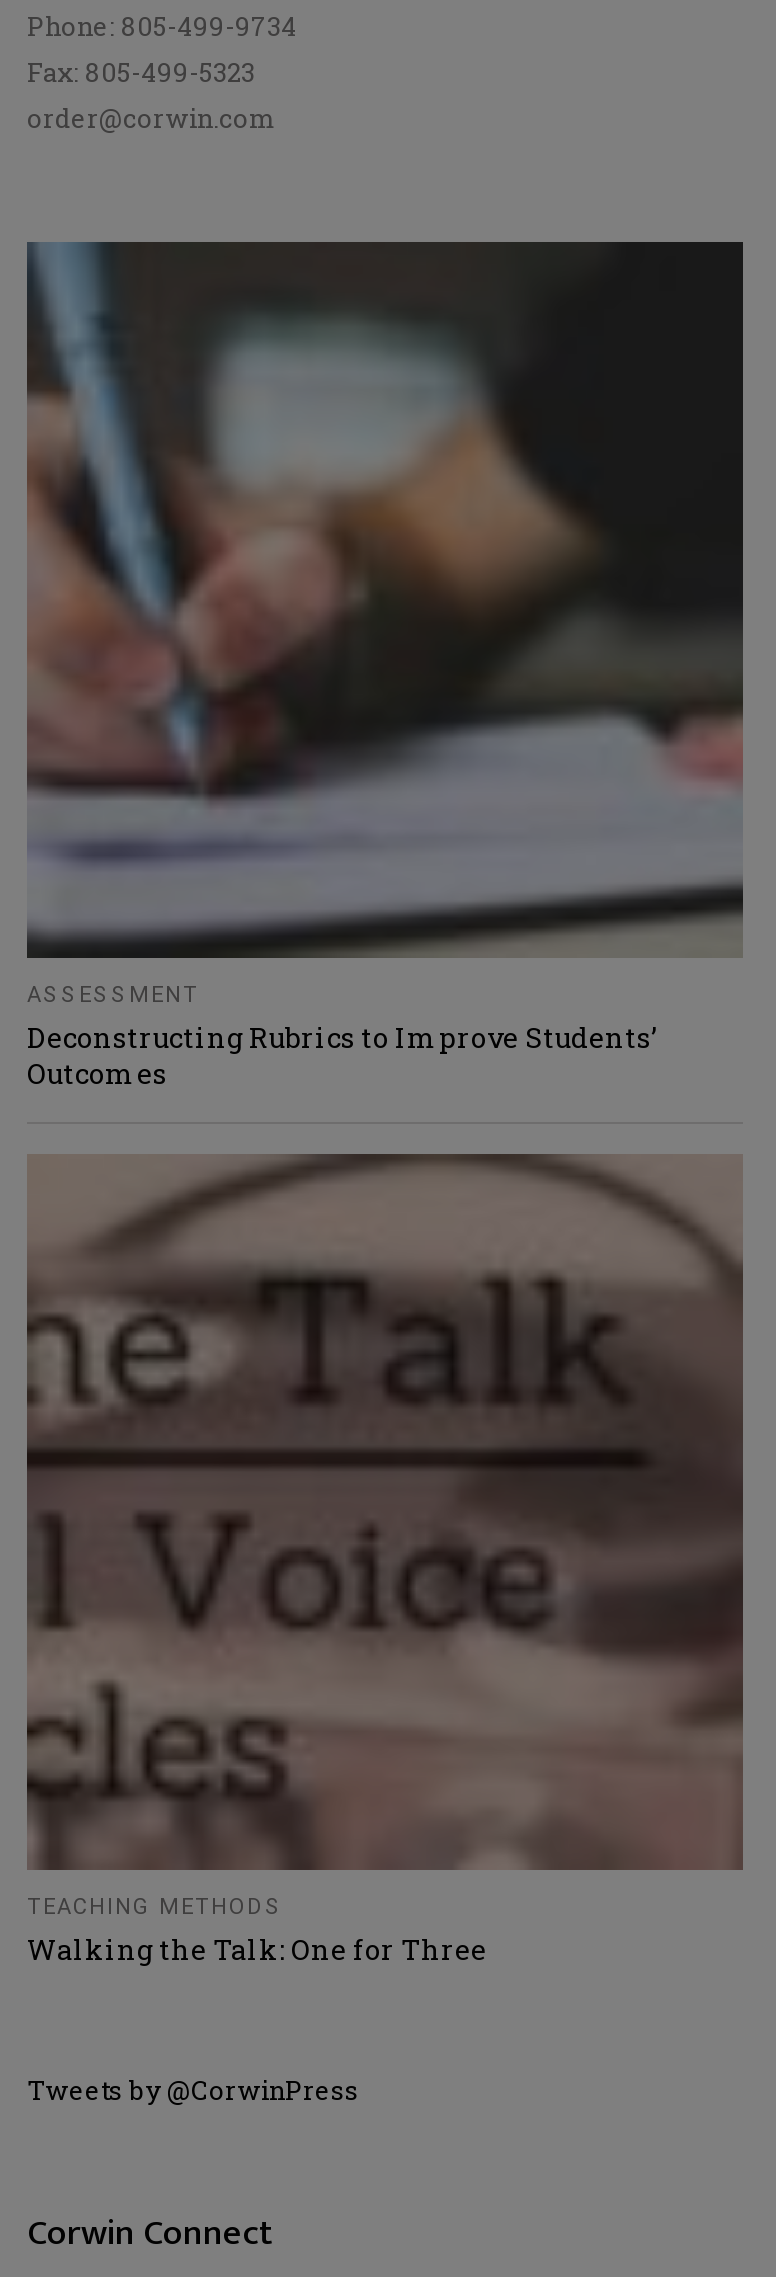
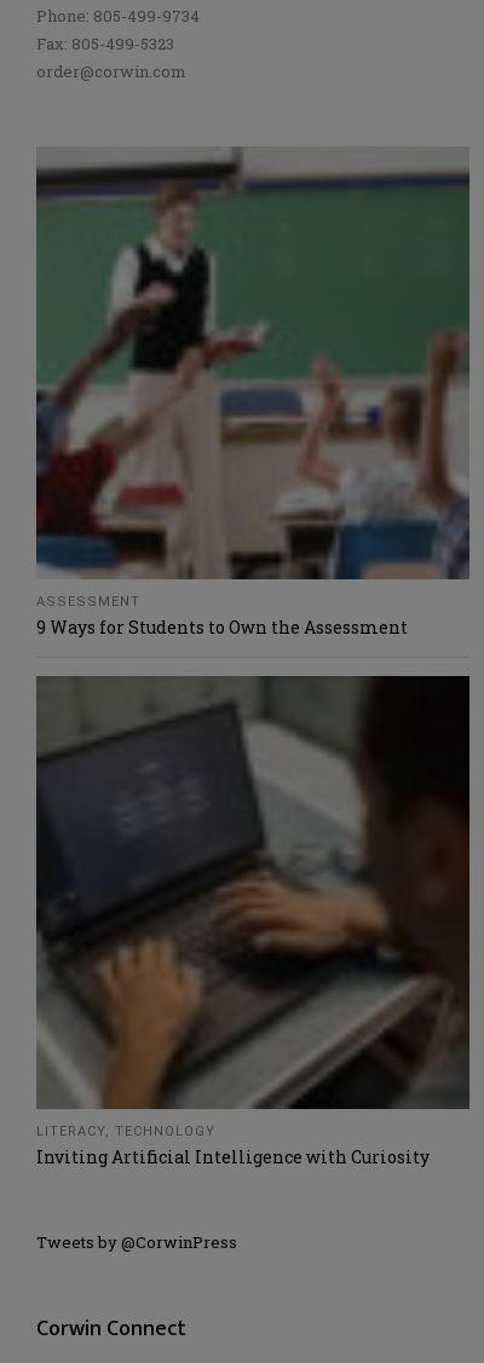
[25,240,745,1092] [image] | Deconstructing Rubrics to Improve Students’ | Outcomes -> [35,146,471,639] [image] | 9 Ways for Students to Own the Assessment
[25,1154,745,1968] [image] | TEACHING METHODS | Walking the Talk: One for Three -> [35,675,471,1168] [image] | LITERACY, TECHNOLOGY | Inviting Artificial Intelligence with Curiosity

